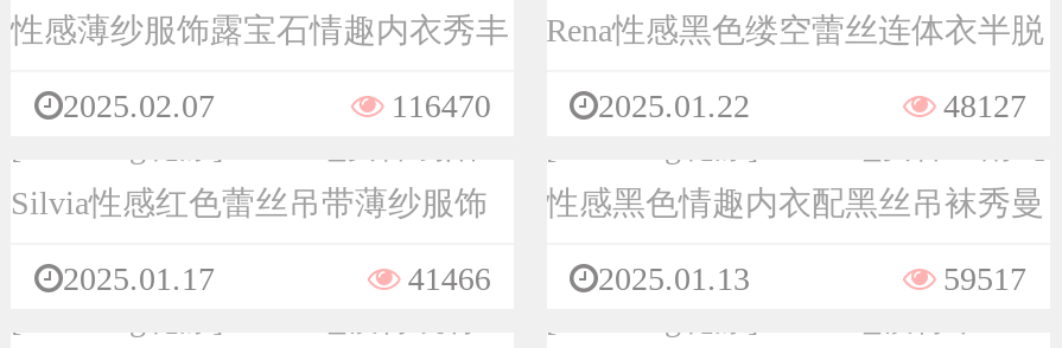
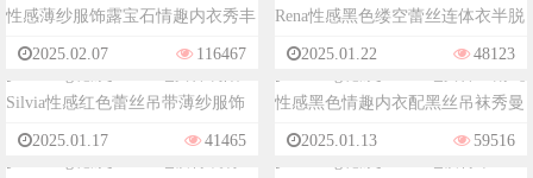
[391,89,491,125] 116470 -> [197,45,247,63] 116467
[943,89,1026,125] 48127 -> [474,45,515,63] 48123
[408,261,491,297] 41466 -> [205,132,247,149] 41465
[943,261,1026,297] 59517 -> [474,132,515,149] 59516

